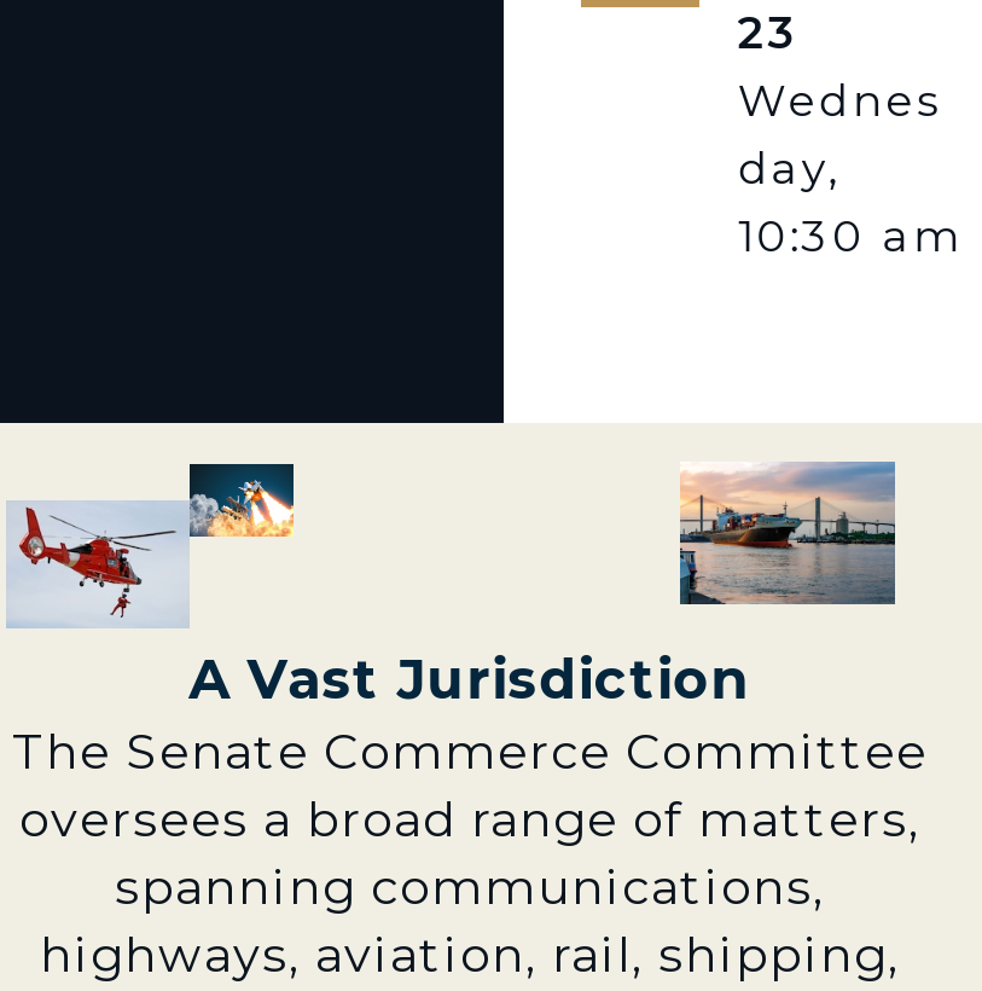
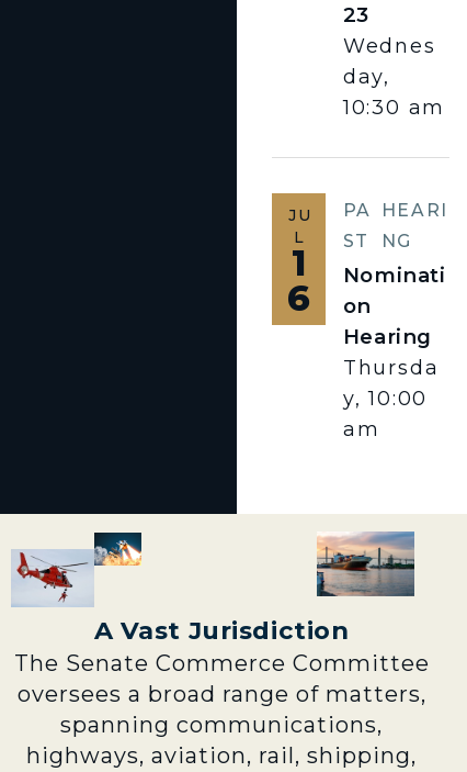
none -> [287,205,313,320] JU | L | 1 | 6
none -> [343,200,372,251] PA | ST
none -> [343,200,448,441] HEARI | NG | Nominati | on | Hearing | Thursda | y, 10:00 | am

